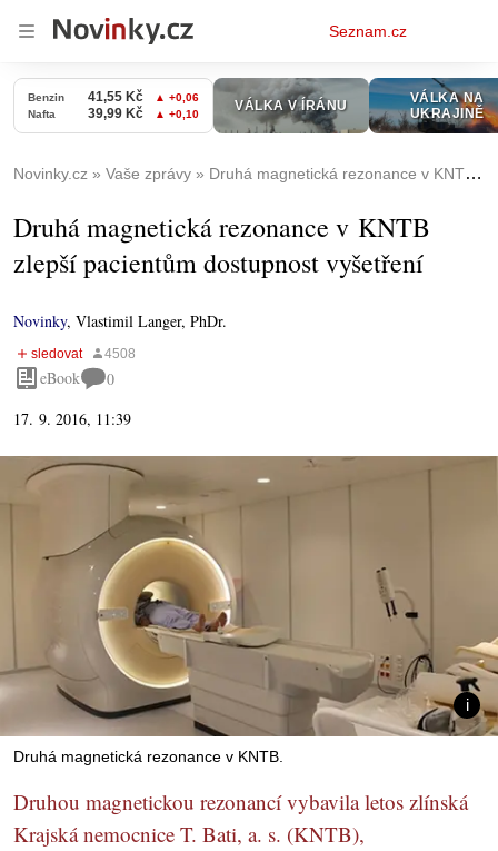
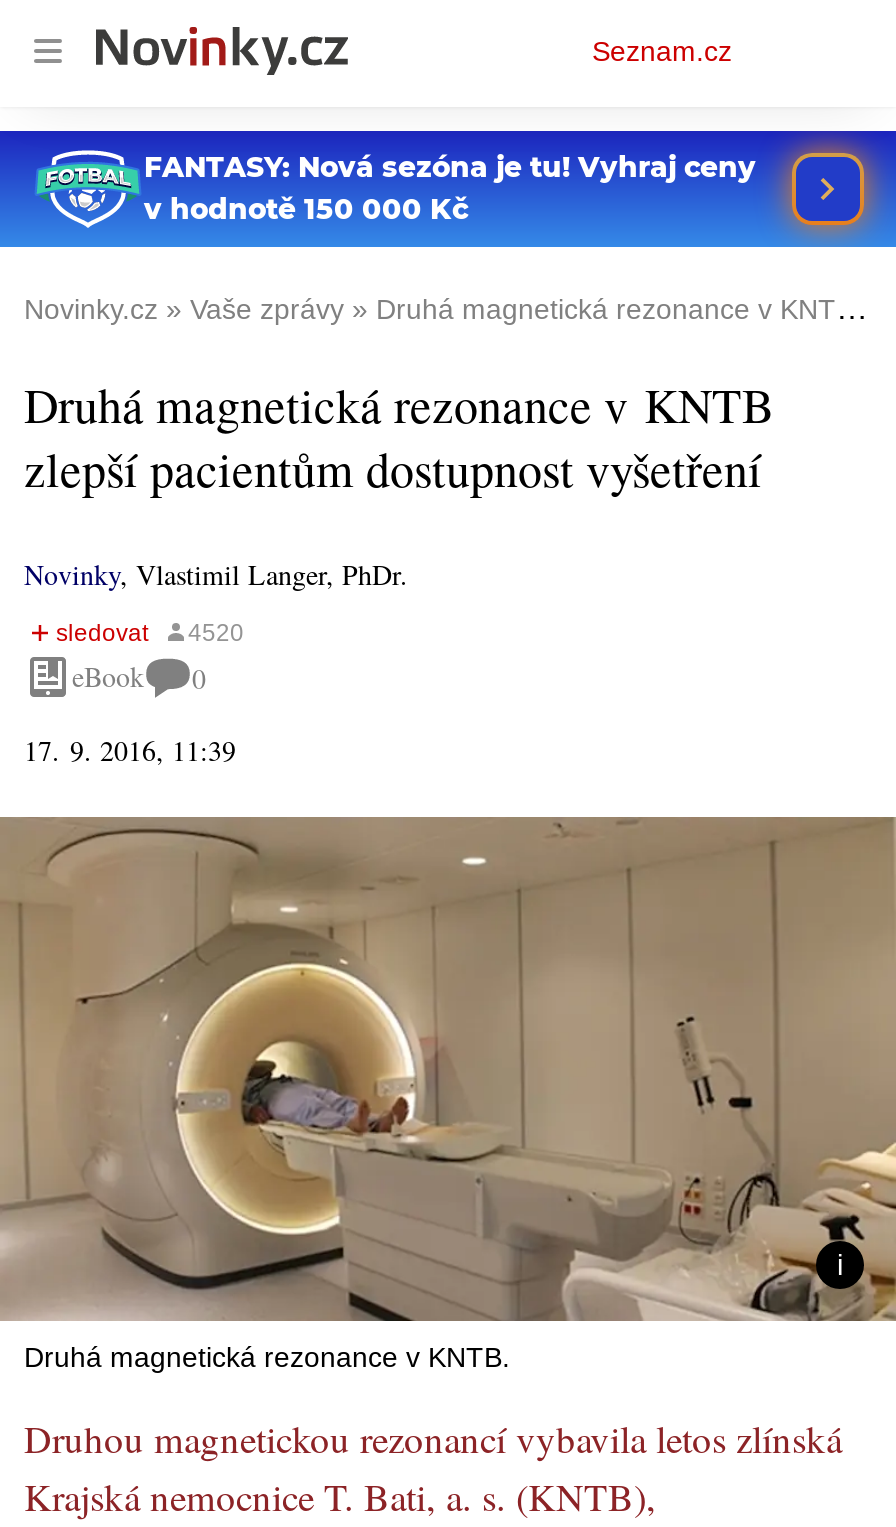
[3,76,495,139] [image] -> [6,129,890,249] [image]

